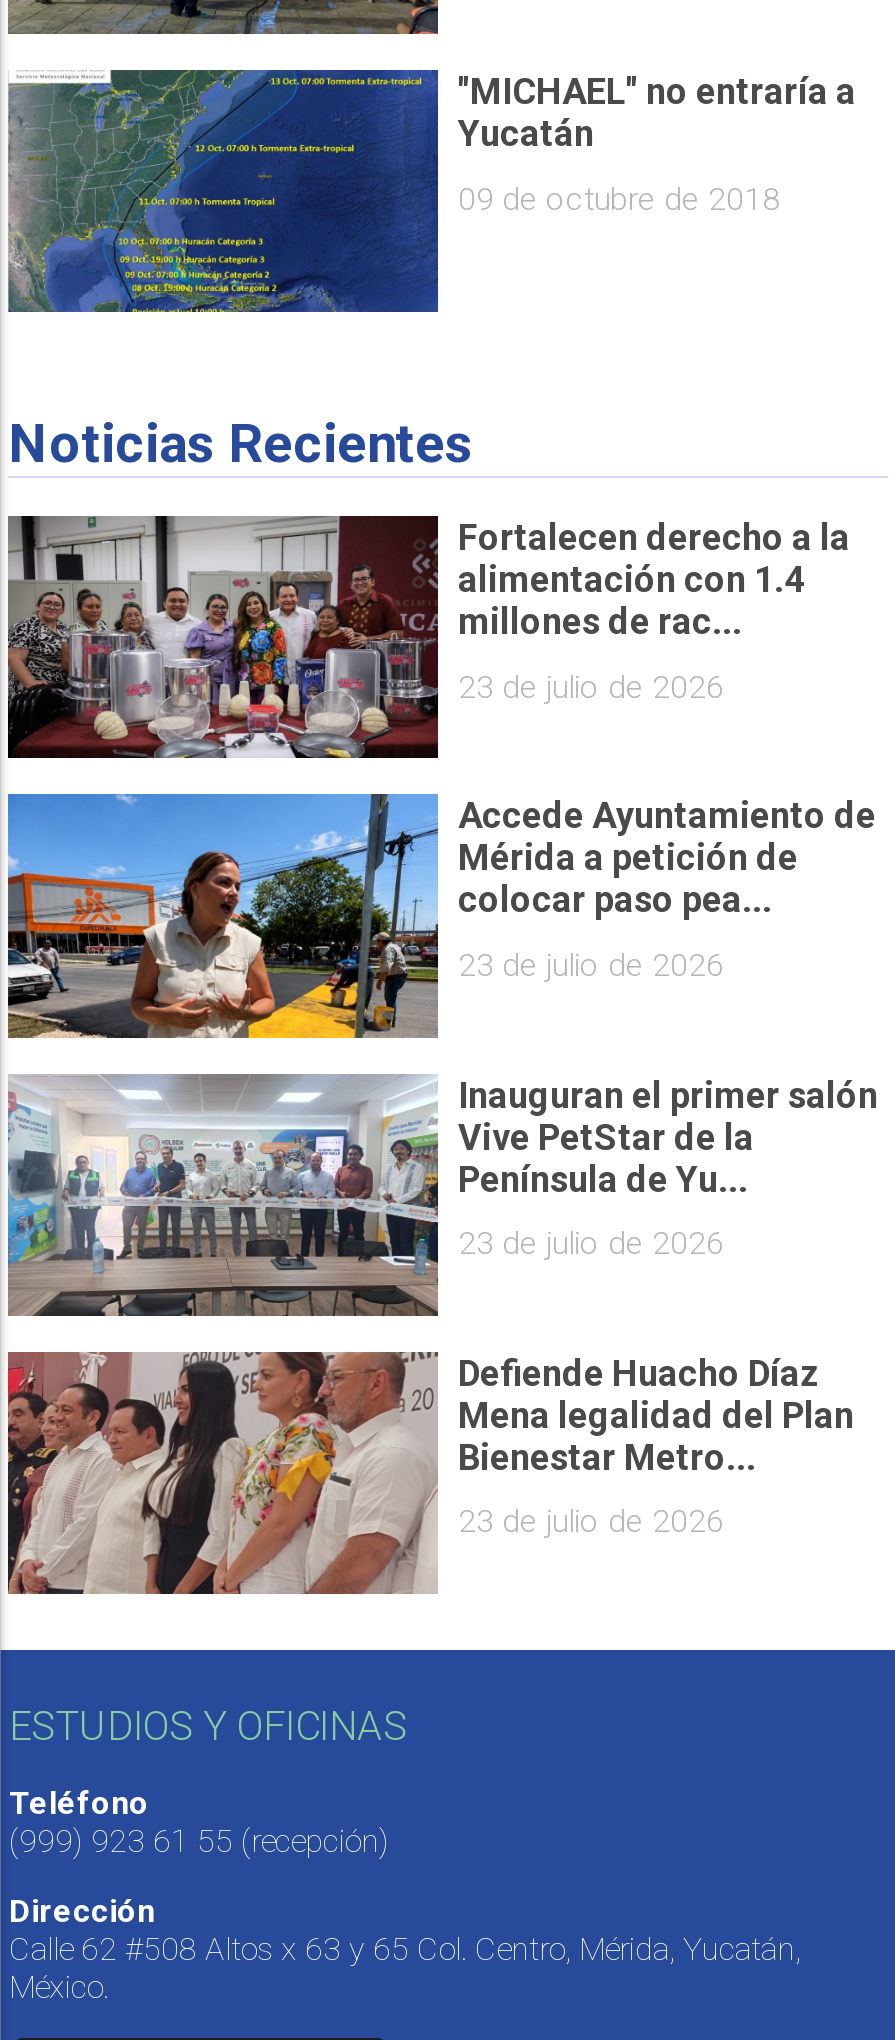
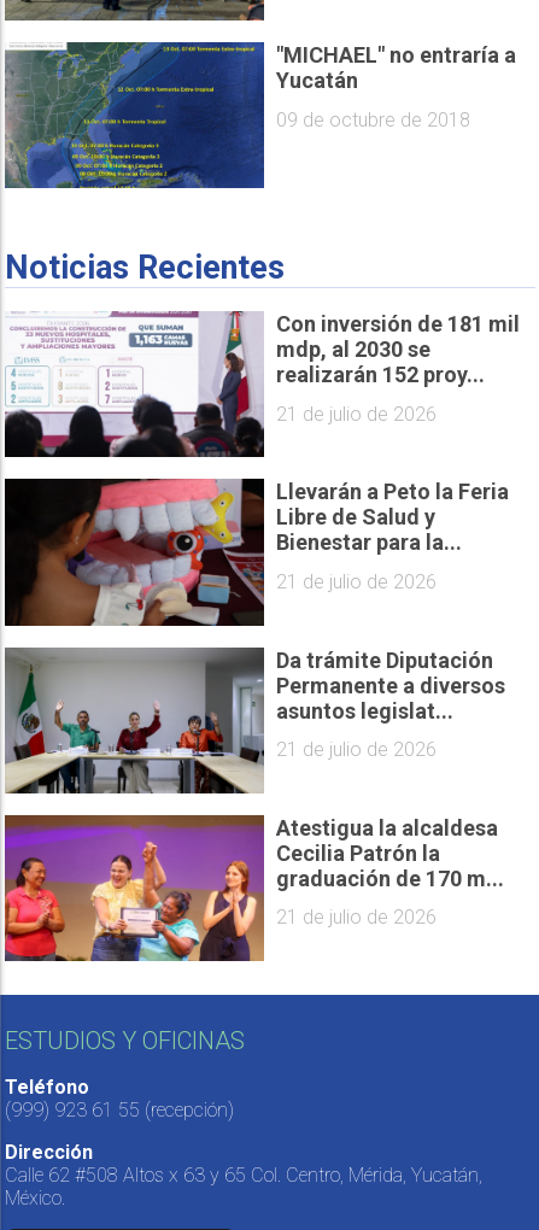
[6,514,850,760] [image] | Fortalecen derecho a la | alimentación con 1.4 | millones de rac... -> [5,310,520,458] [image] | Con inversión de 181 mil | mdp, al 2030 se | realizarán 152 proy...
[458,668,724,706] 23 de julio de 2026 -> [276,403,437,425] 21 de julio de 2026
[6,792,876,1040] [image] | Accede Ayuntamiento de | Mérida a petición de | colocar paso pea... -> [4,478,509,627] [image] | Llevarán a Peto la Feria | Libre de Salud y | Bienestar para la...
[458,946,724,984] 23 de julio de 2026 -> [276,570,437,593] 21 de julio de 2026
[8,1073,878,1318] [image] | Inauguran el primer salón | Vive PetStar de la | Península de Yu... -> [5,646,505,793] [image] | Da trámite Diputación | Permanente a diversos | asuntos legislat...
[458,1224,724,1262] 23 de julio de 2026 -> [276,738,437,761] 21 de julio de 2026
[6,1352,854,1596] [image] | Defiende Huacho Díaz | Mena legalidad del Plan | Bienestar Metro... -> [4,815,504,962] [image] | Atestigua la alcaldesa | Cecilia Patrón la | graduación de 170 m...
[458,1503,724,1541] 23 de julio de 2026 -> [276,906,437,929] 21 de julio de 2026

